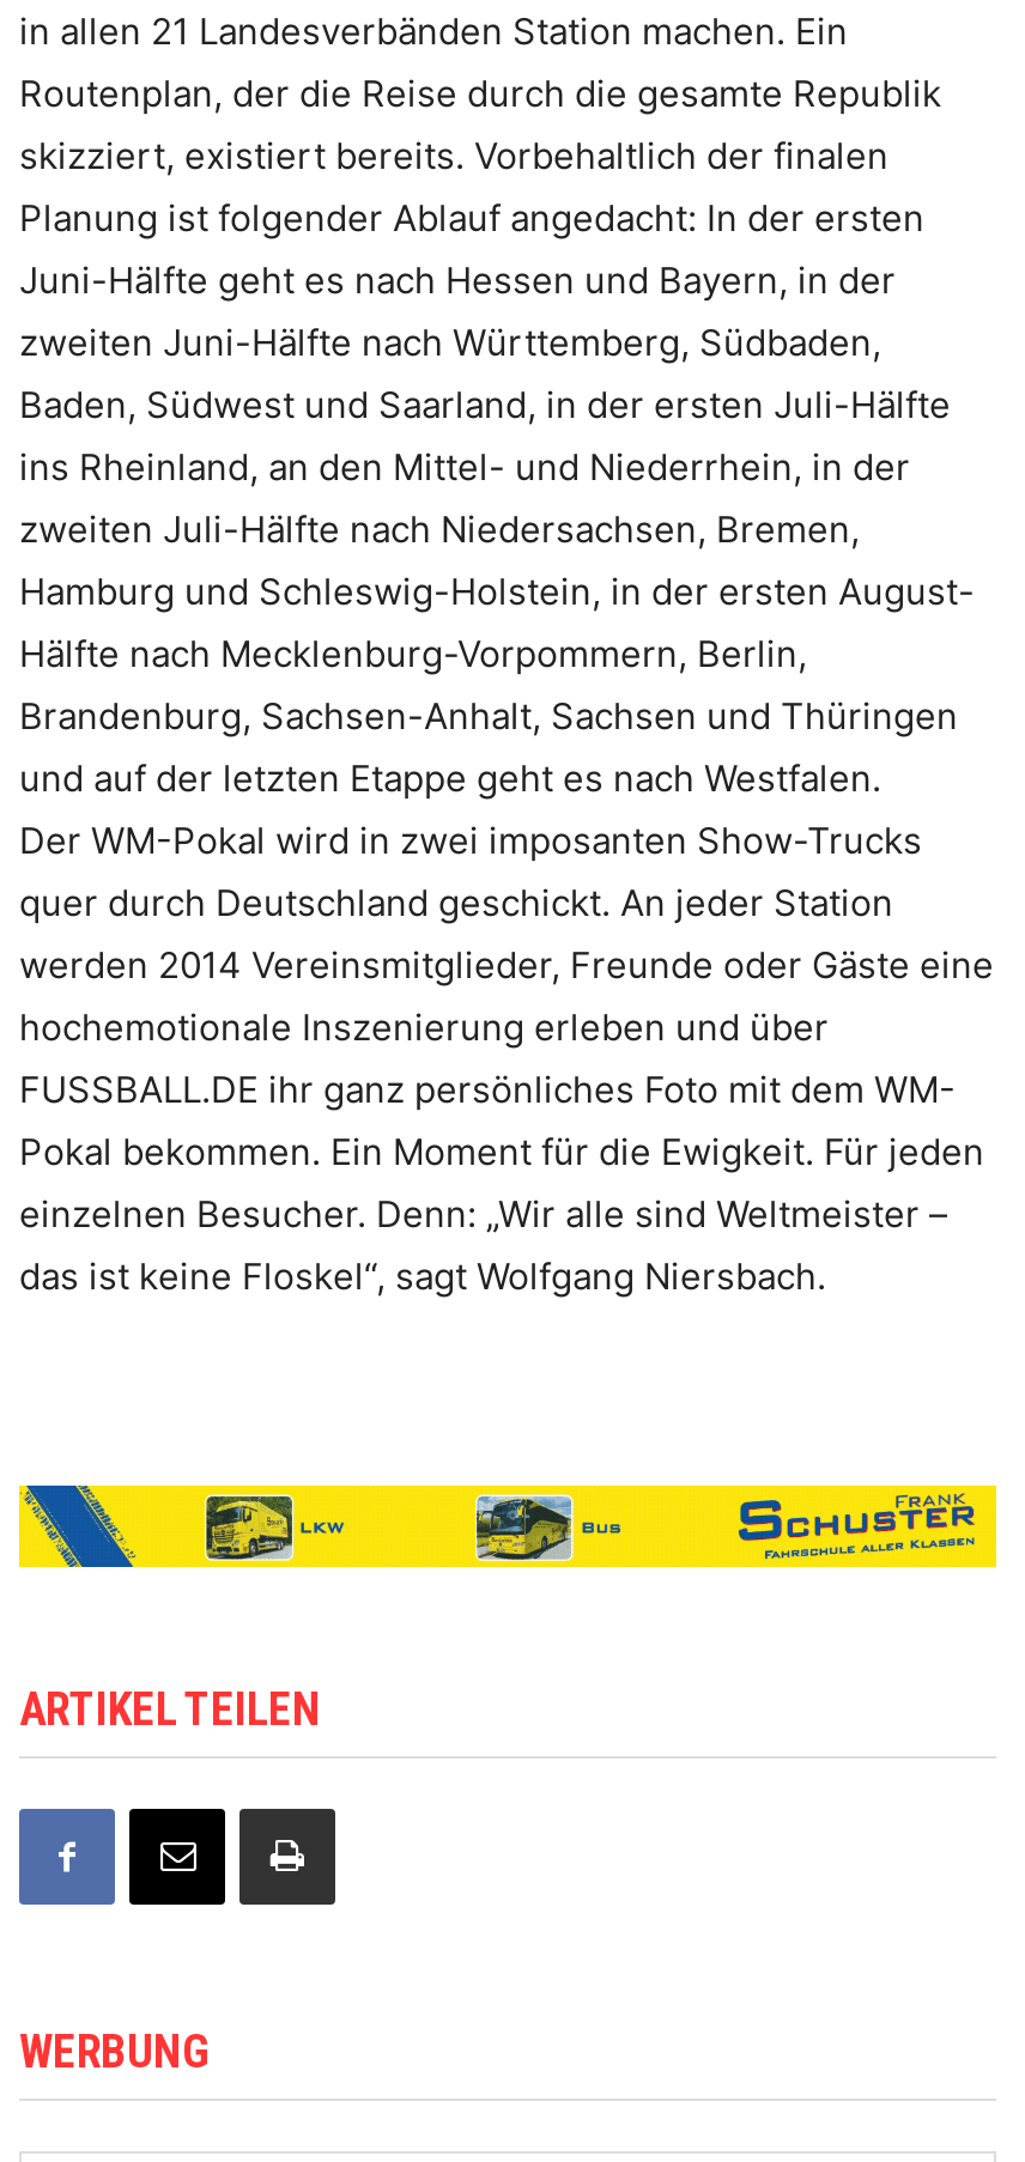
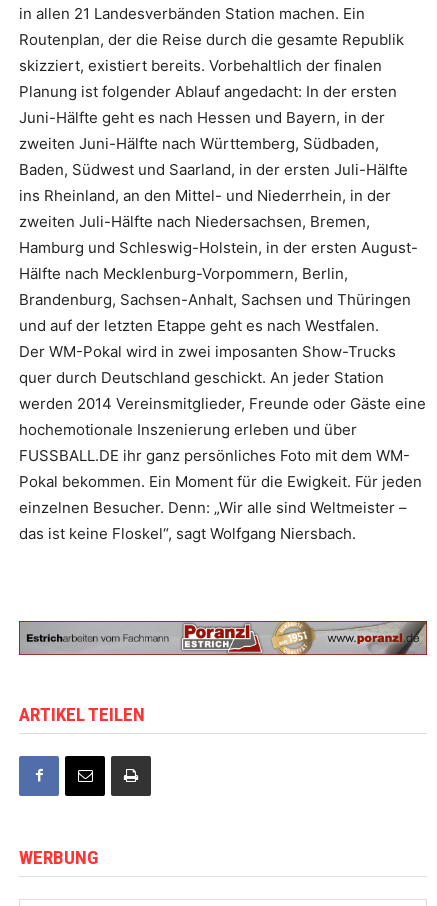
[17,1482,999,1571] [image] -> [18,620,428,656] [image]

